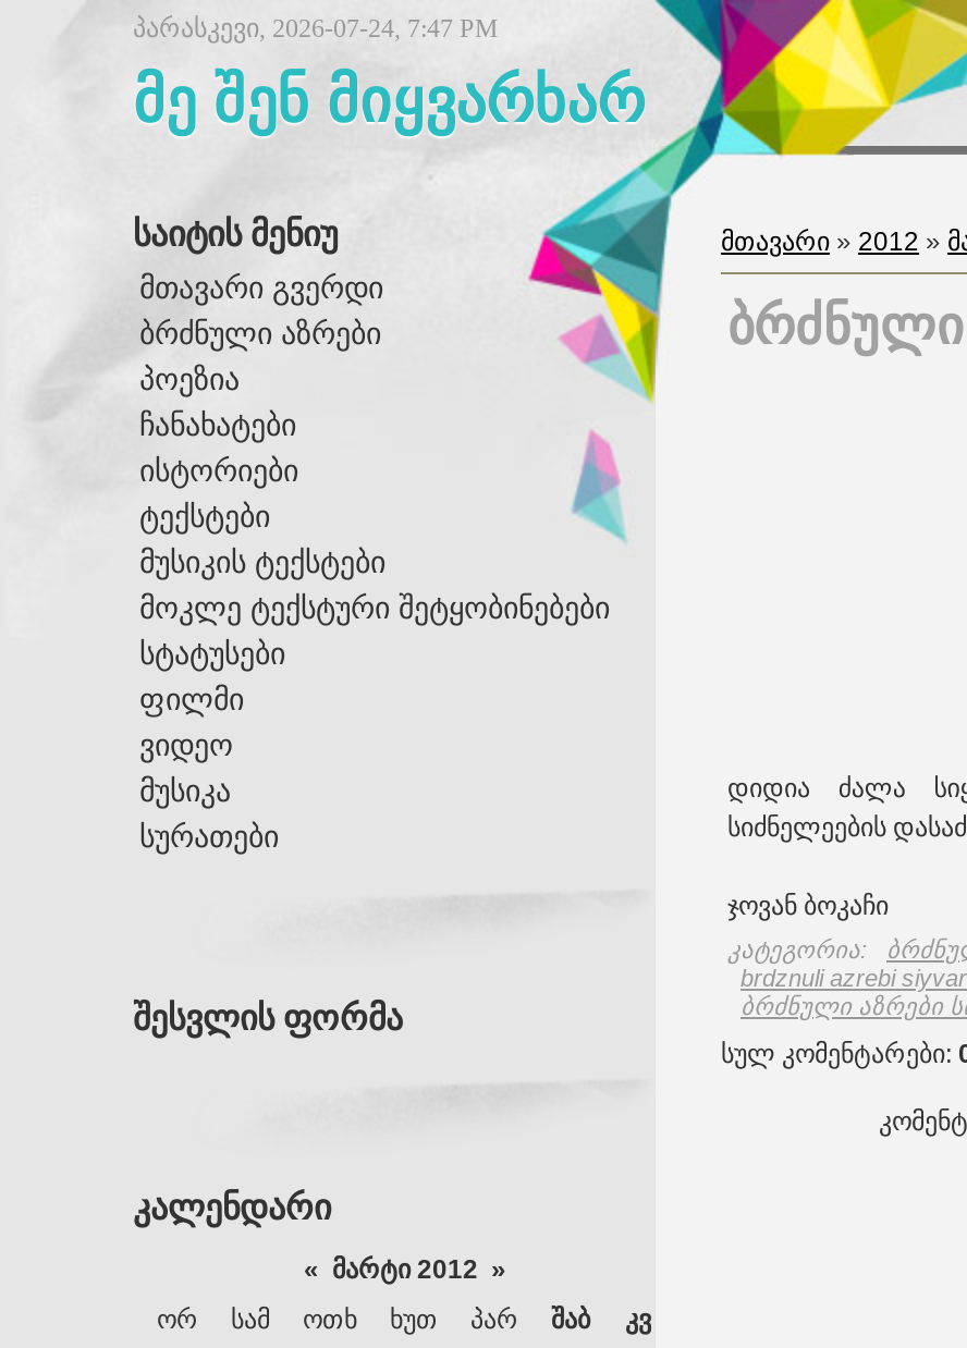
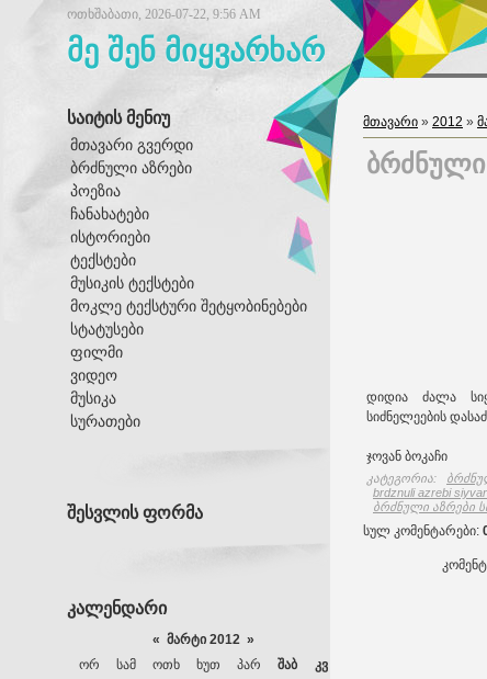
[133,13,499,44] პარასკევი, 2026-07-24, 7:47 PM -> [67,7,261,22] ოთხშაბათი, 2026-07-22, 9:56 AM

